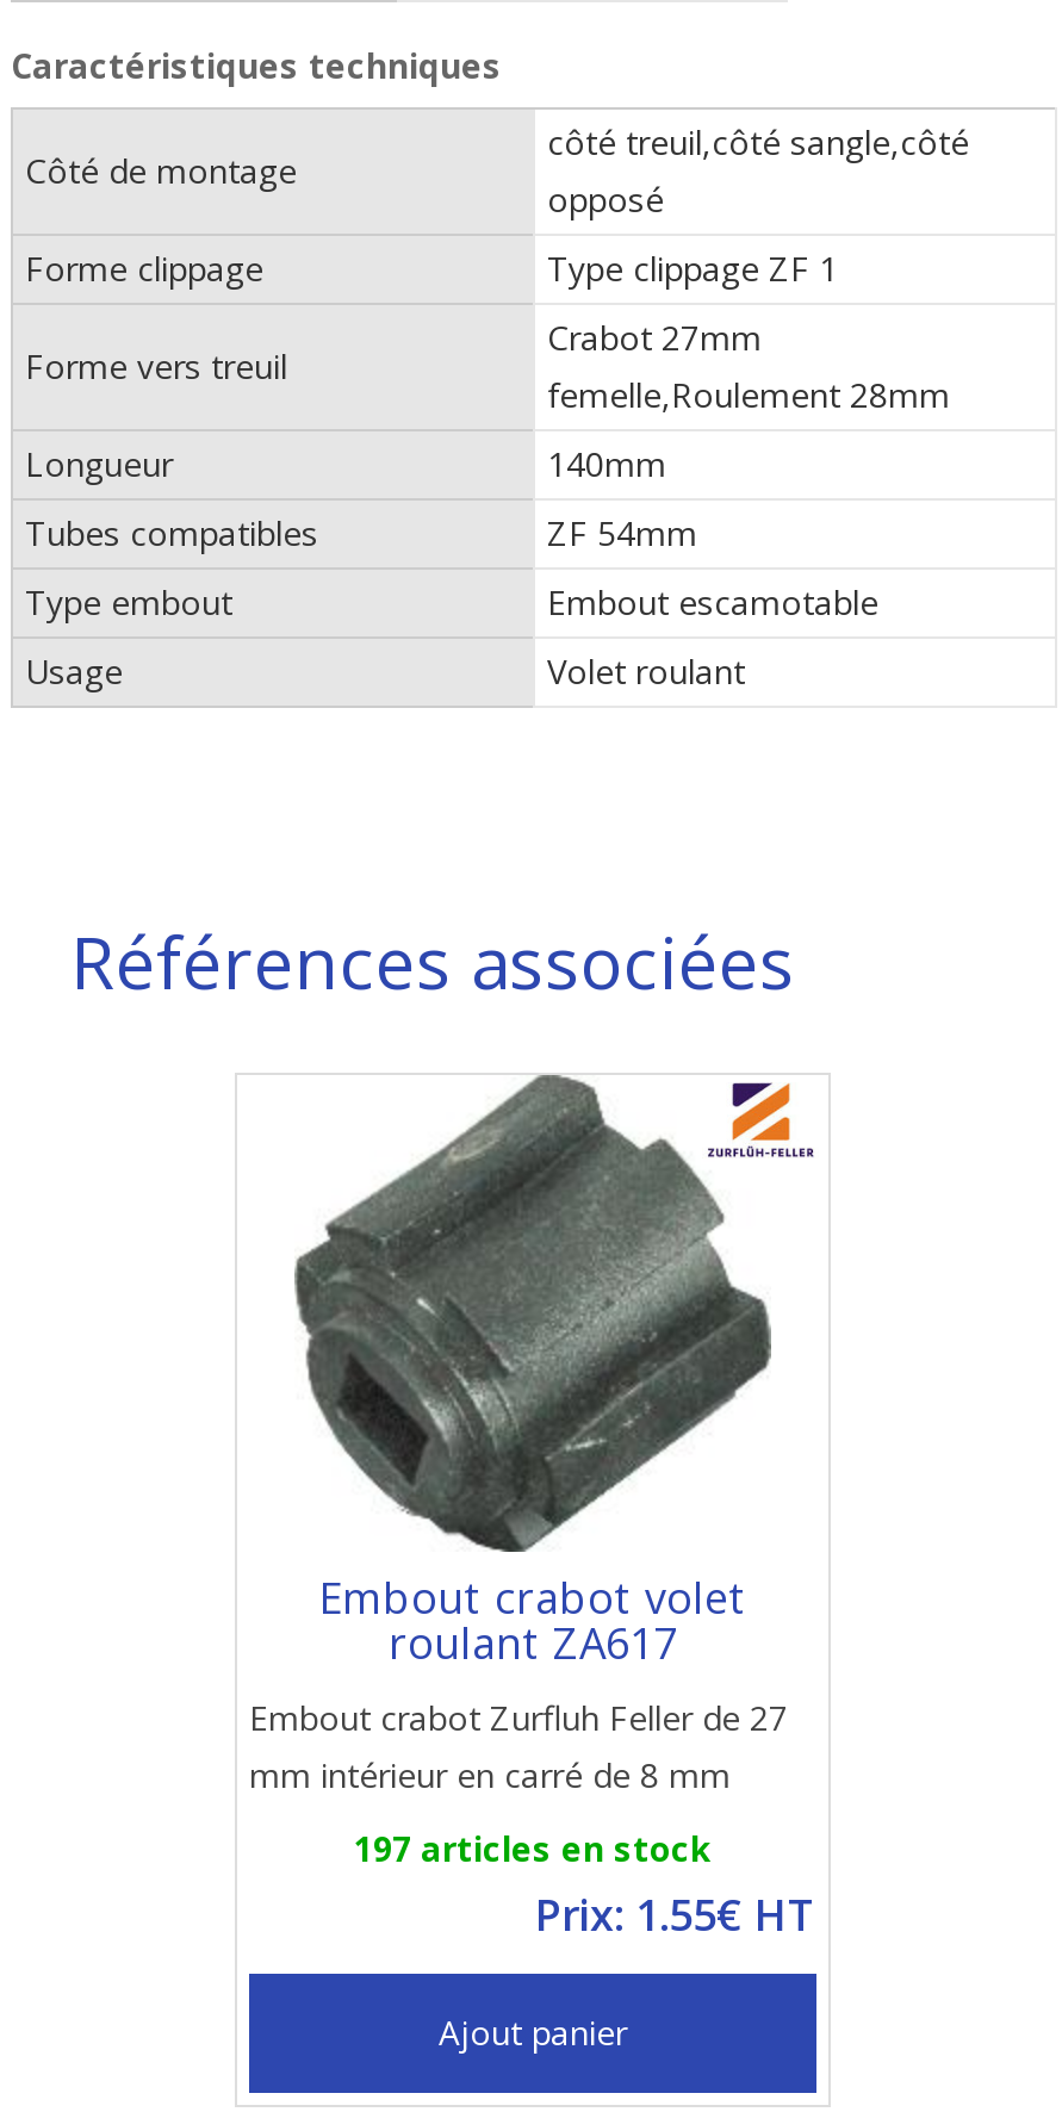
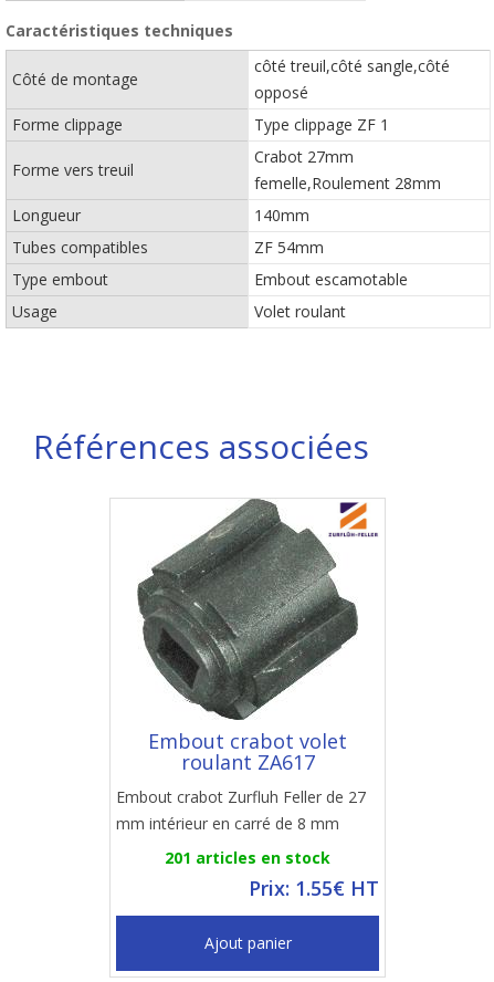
[354,1826,712,1871] 197 articles en stock -> [165,847,330,868] 201 articles en stock

